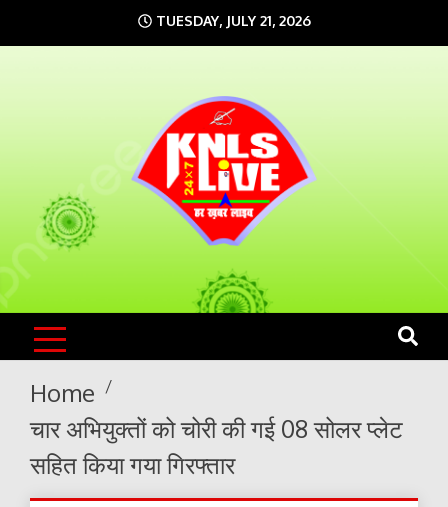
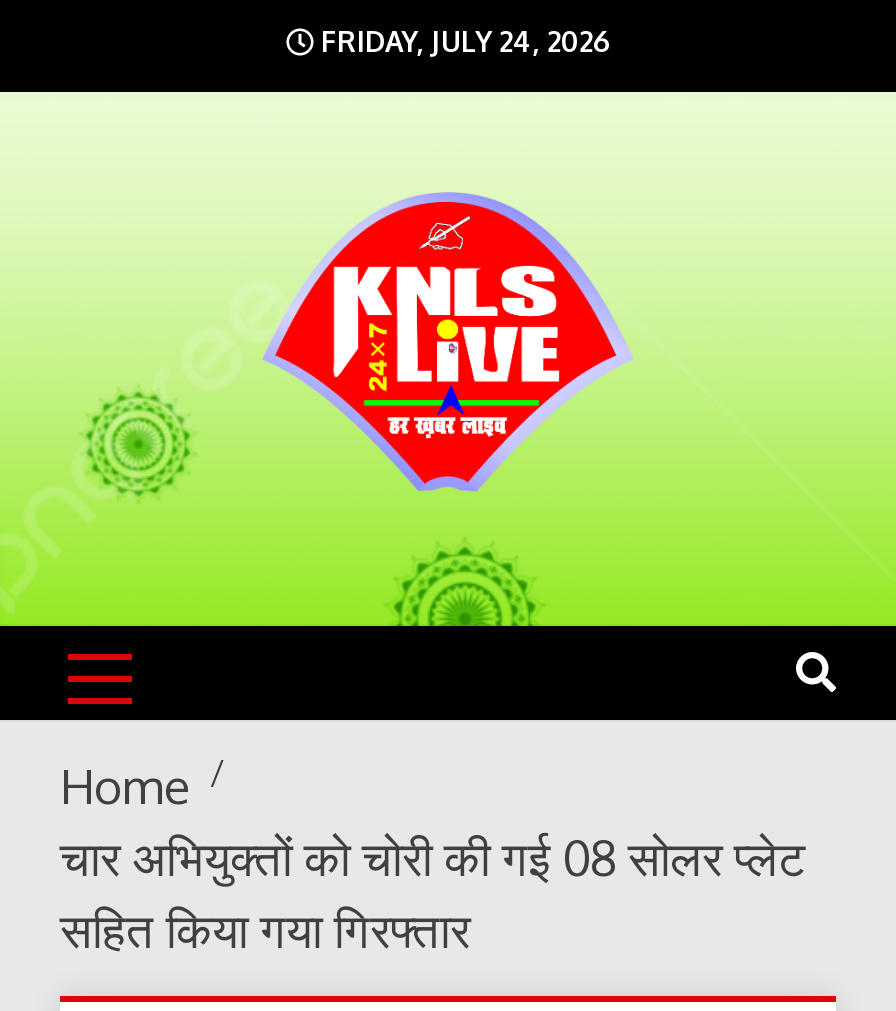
[151,12,310,29] TUESDAY, JULY 21, 2026 -> [313,24,611,58] FRIDAY, JULY 24, 2026

